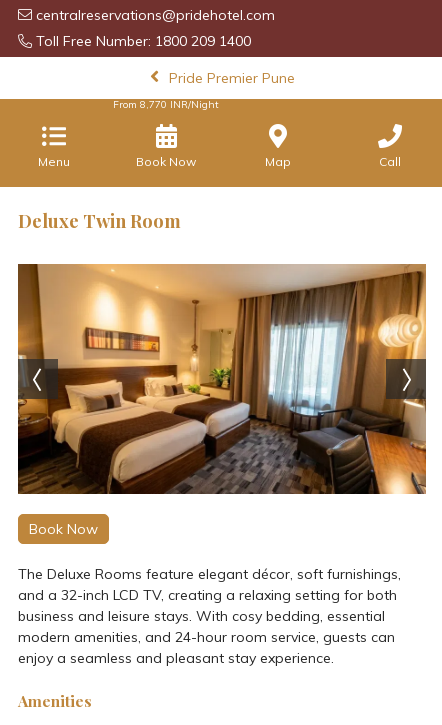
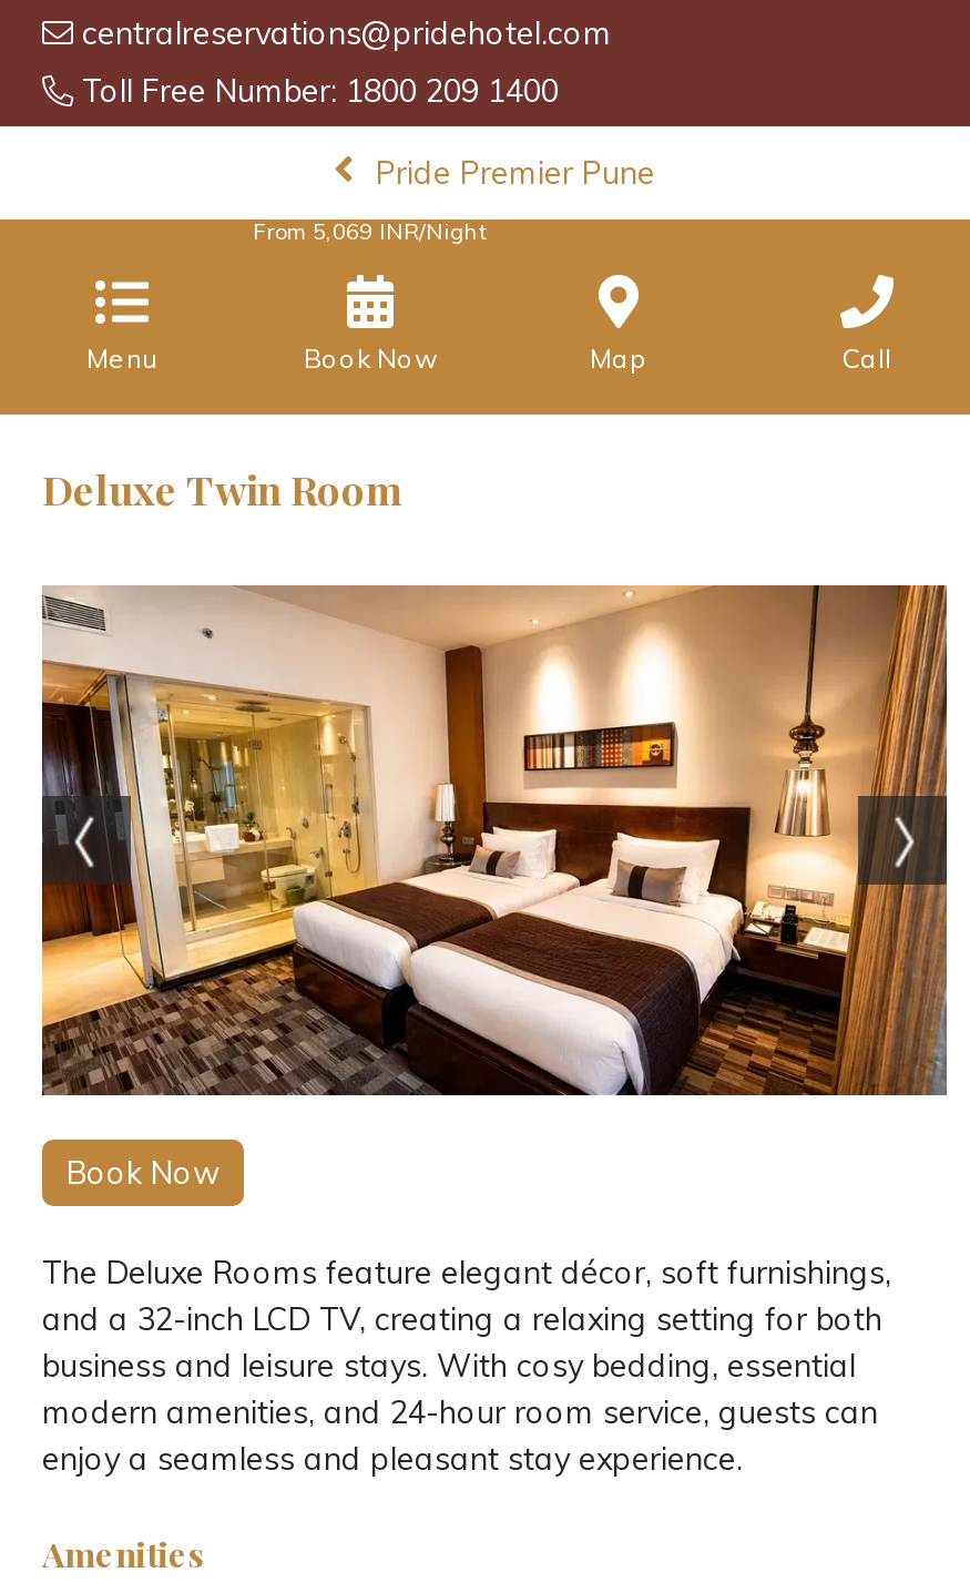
[113,98,219,111] From8,770INR/Night -> [253,217,488,246] From5,069INR/Night
[17,264,427,495] [image] -> [40,585,949,1097] [image]

